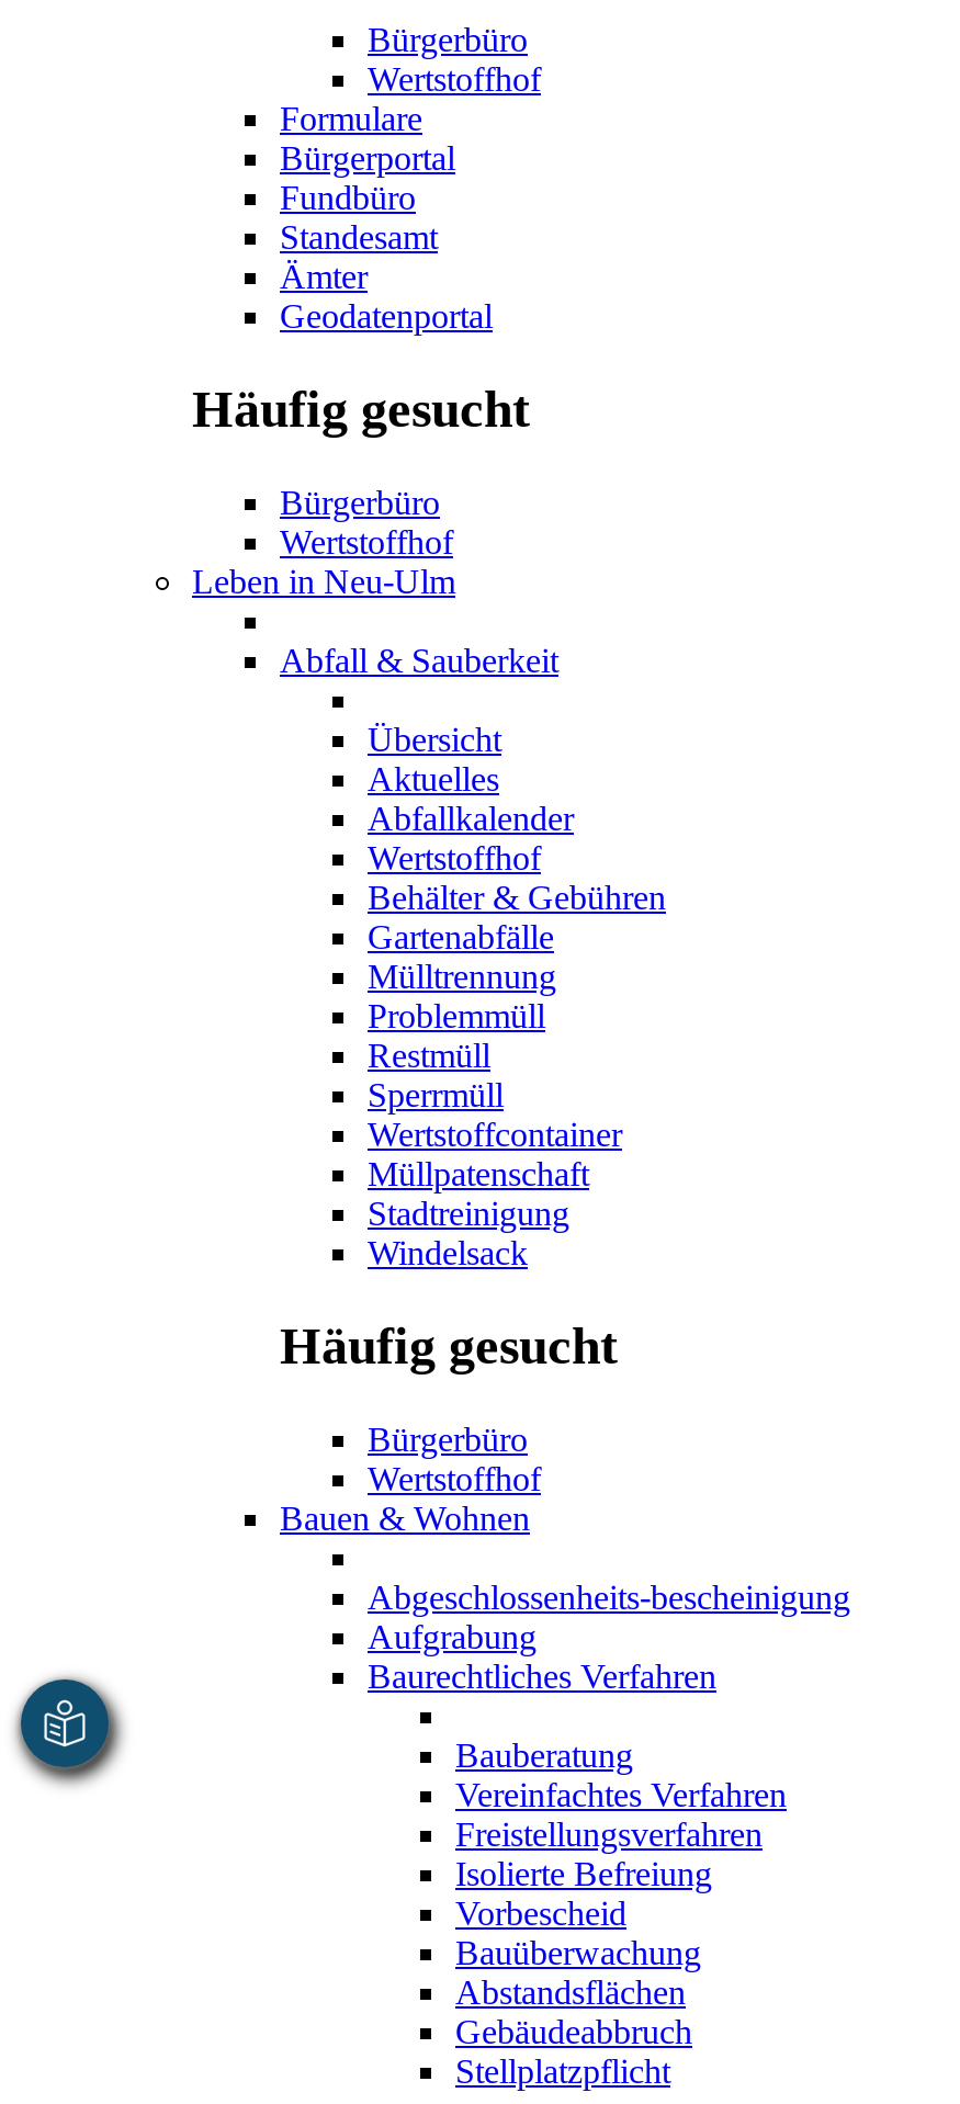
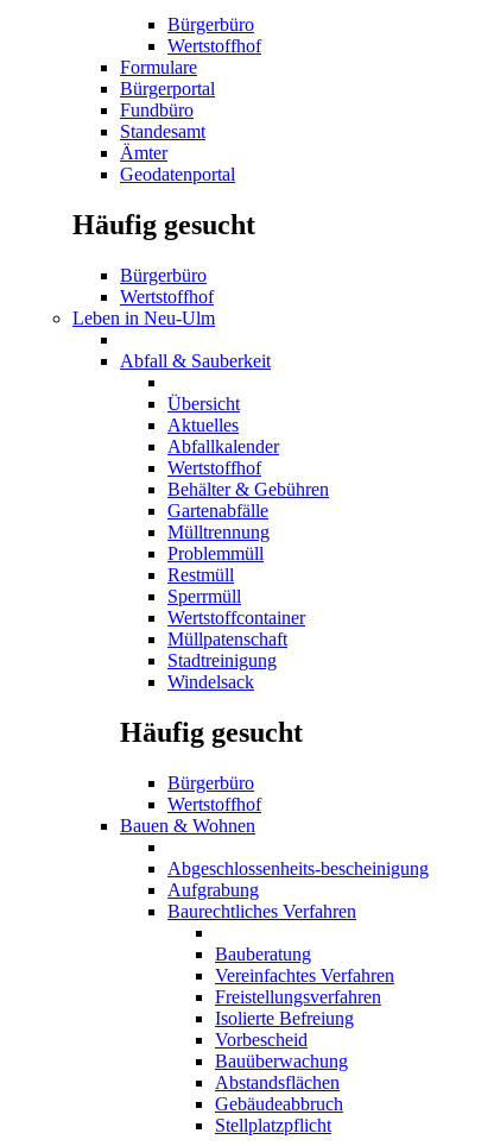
[12,1673,126,1789] [image] -> none

